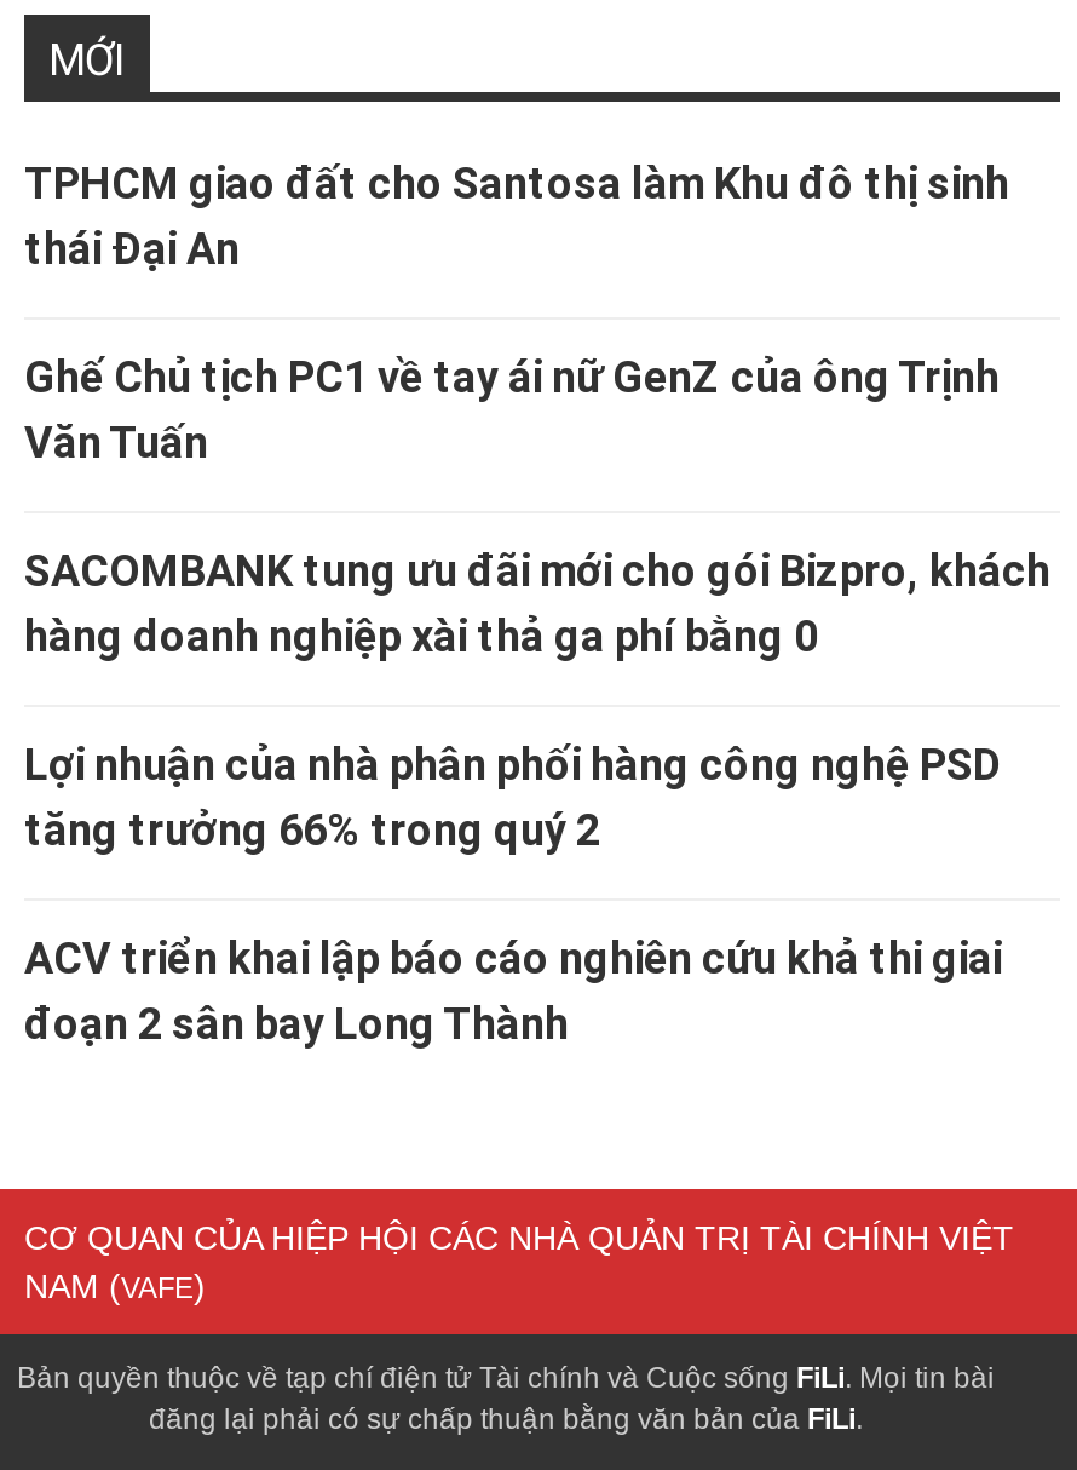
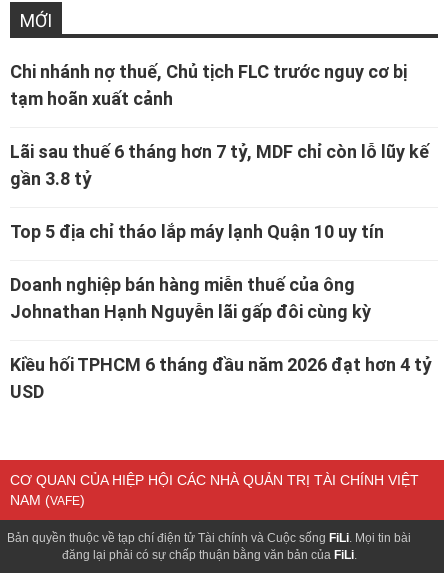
[24,157,1009,274] TPHCM giao đất cho Santosa làm Khu đô thị sinh | thái Đại An -> [10,61,407,109] Chi nhánh nợ thuế, Chủ tịch FLC trước nguy cơ bị | tạm hoãn xuất cảnh
[24,351,1000,467] Ghế Chủ tịch PC1 về tay ái nữ GenZ của ông Trịnh | Văn Tuấn -> [10,141,429,189] Lãi sau thuế 6 tháng hơn 7 tỷ, MDF chỉ còn lỗ lũy kế | gần 3.8 tỷ
[24,545,1050,661] SACOMBANK tung ưu đãi mới cho gói Bizpro, khách | hàng doanh nghiệp xài thả ga phí bằng 0 -> [10,221,384,242] Top 5 địa chỉ tháo lắp máy lạnh Quận 10 uy tín
[24,739,1000,855] Lợi nhuận của nhà phân phối hàng công nghệ PSD | tăng trưởng 66% trong quý 2 -> [10,274,371,322] Doanh nghiệp bán hàng miễn thuế của ông | Johnathan Hạnh Nguyễn lãi gấp đôi cùng kỳ
[24,932,1002,1049] ACV triển khai lập báo cáo nghiên cứu khả thi giai | đoạn 2 sân bay Long Thành -> [10,354,432,402] Kiều hối TPHCM 6 tháng đầu năm 2026 đạt hơn 4 tỷ | USD

